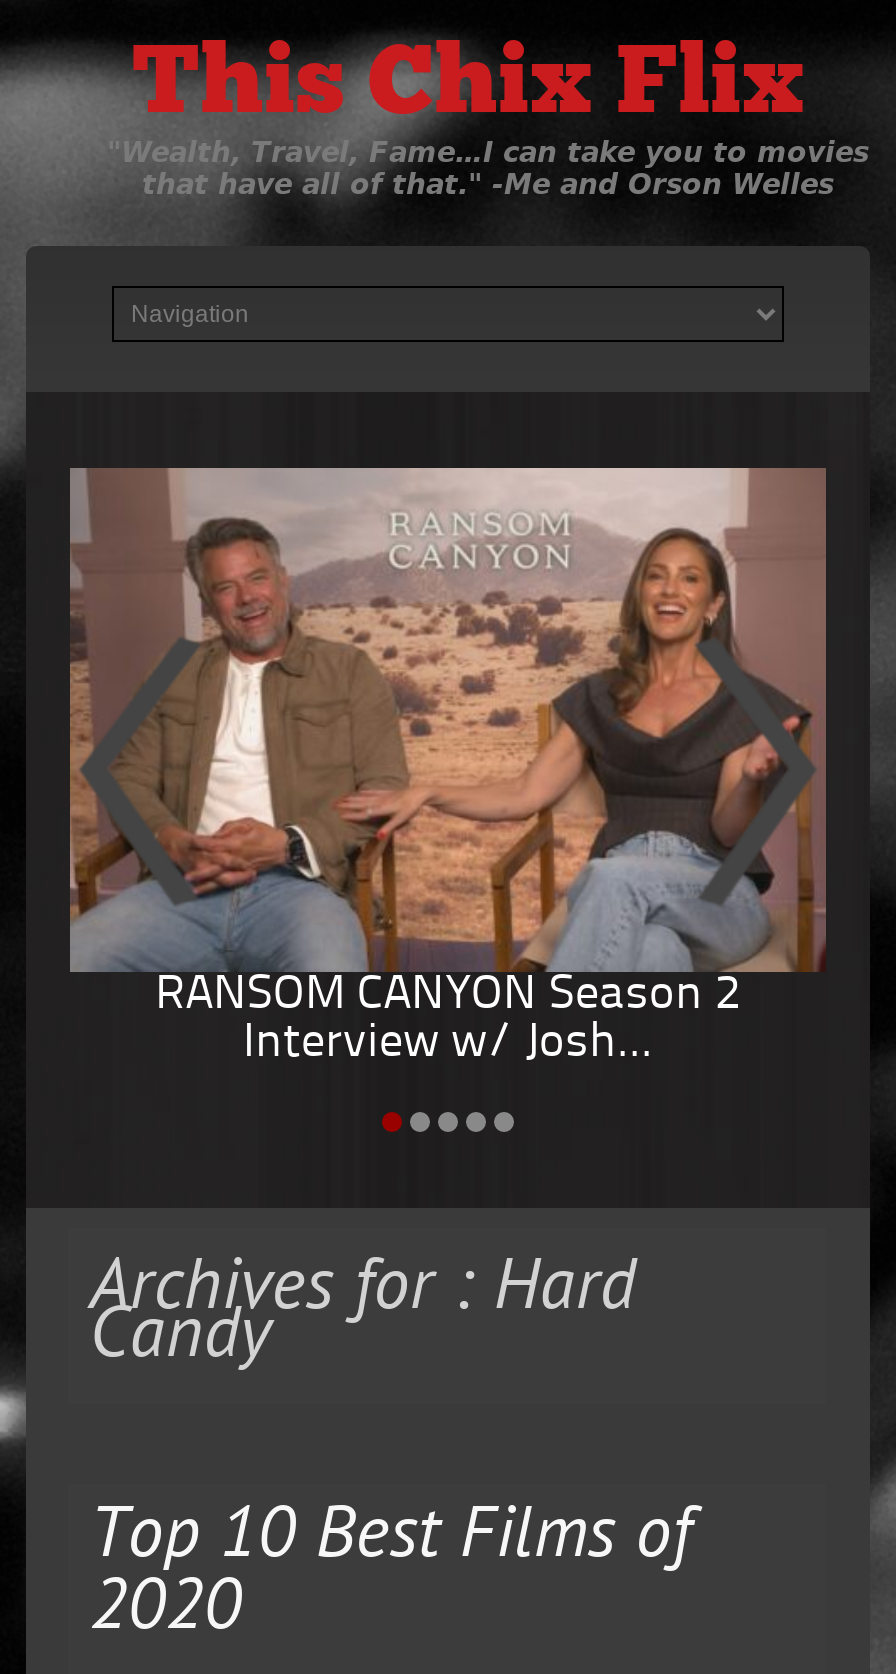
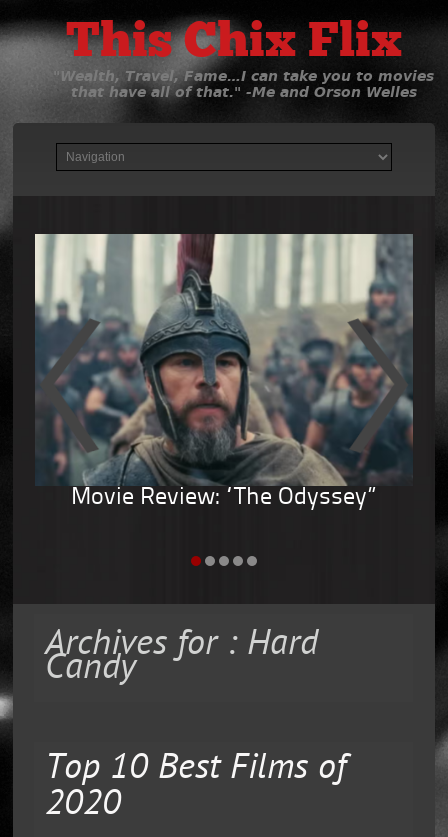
[68,466,828,1069] [image] | RANSOM CANYON Season 2 | Interview w/ Josh... -> [34,234,413,510] [image] | Movie Review: “The Odyssey”

